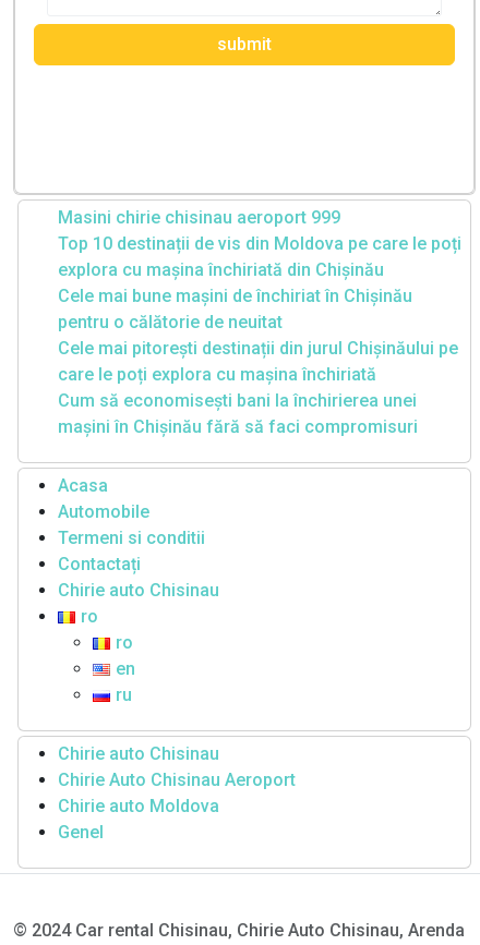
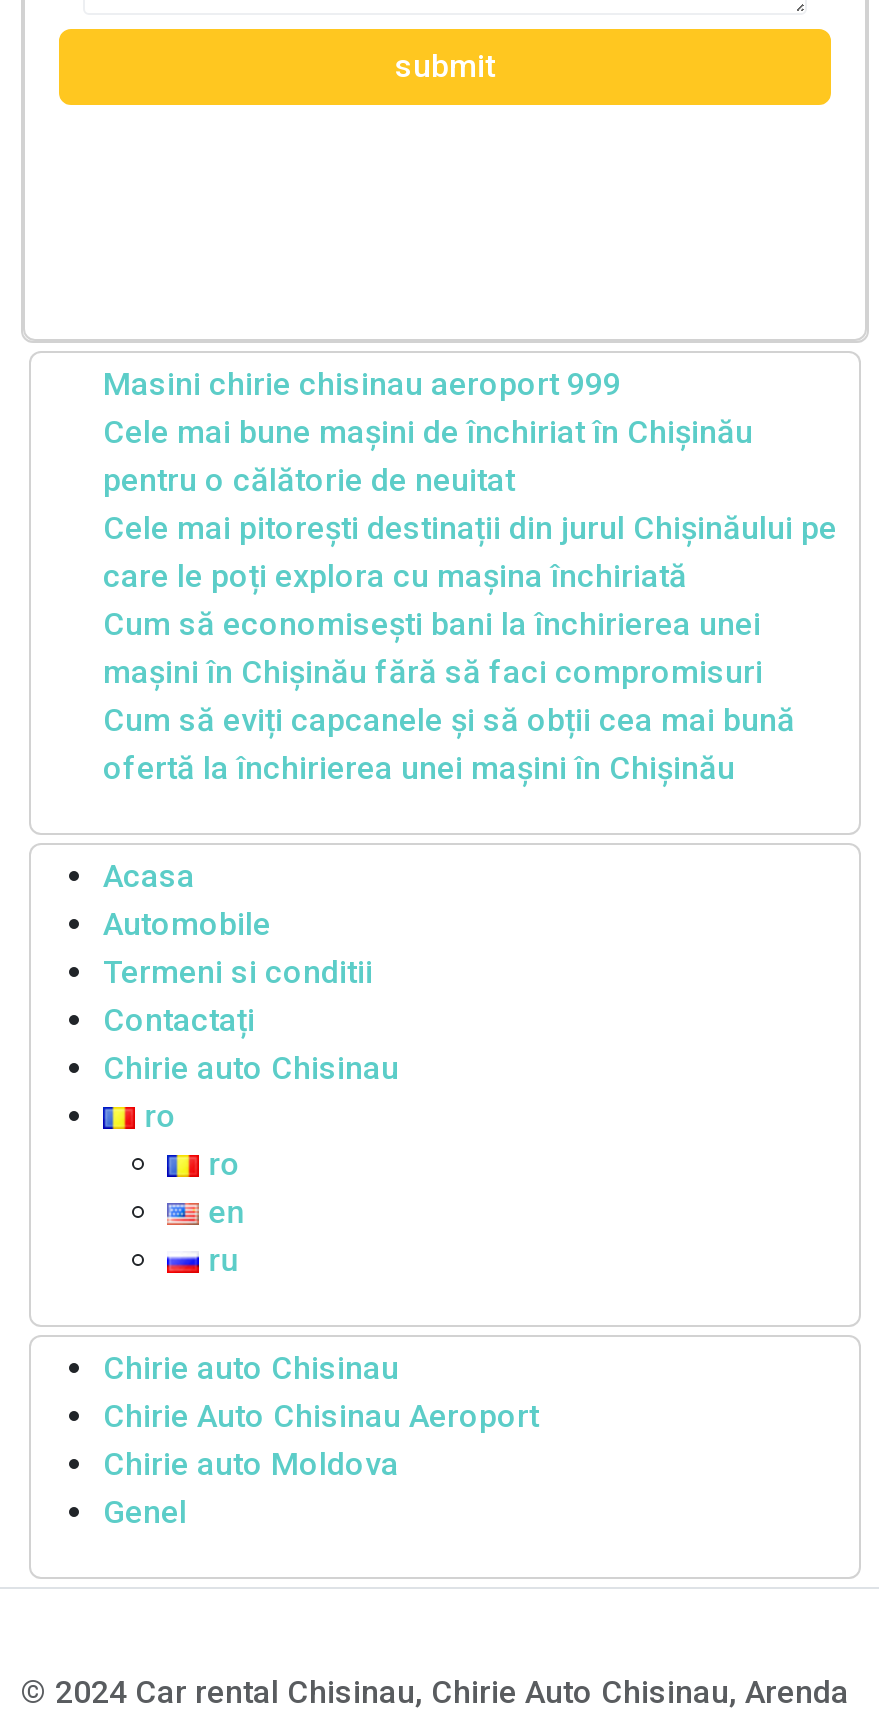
[58,233,461,280] Top 10 destinații de vis din Moldova pe care le poți | explora cu mașina închiriată din Chișinău -> none
moved [58,286,458,437] -> [103,413,837,691]: Cele mai bune mașini de închiriat în Chișinău | pentru o călătorie de neuitat | Cele mai pitorești destinații din jurul Chișinăului pe | care le poți explora cu mașina închiriată | Cum să economisești bani la închirierea unei | mașini în Chișinău fără să faci compromisuri
none -> [103,701,795,787] Cum să eviți capcanele și să obții cea mai bună | ofertă la închirierea unei mașini în Chișinău

